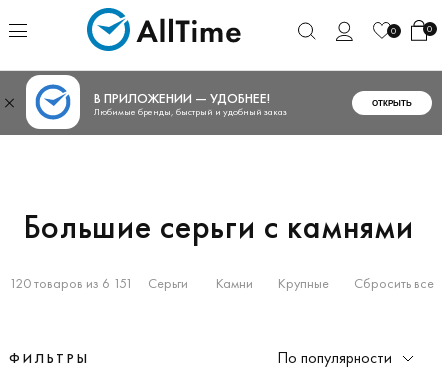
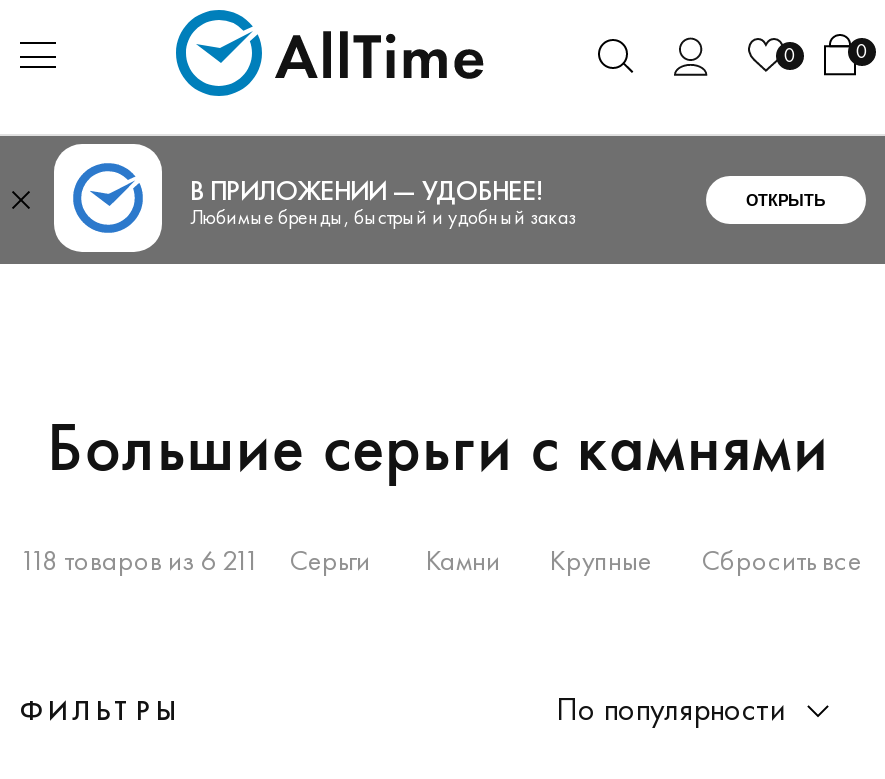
[9,274,434,292] 120 товаров из 6 151 Серьги Камни Крупные Сбросить все -> [20,542,862,578] 118 товаров из 6 211 Серьги Камни Крупные Сбросить все

